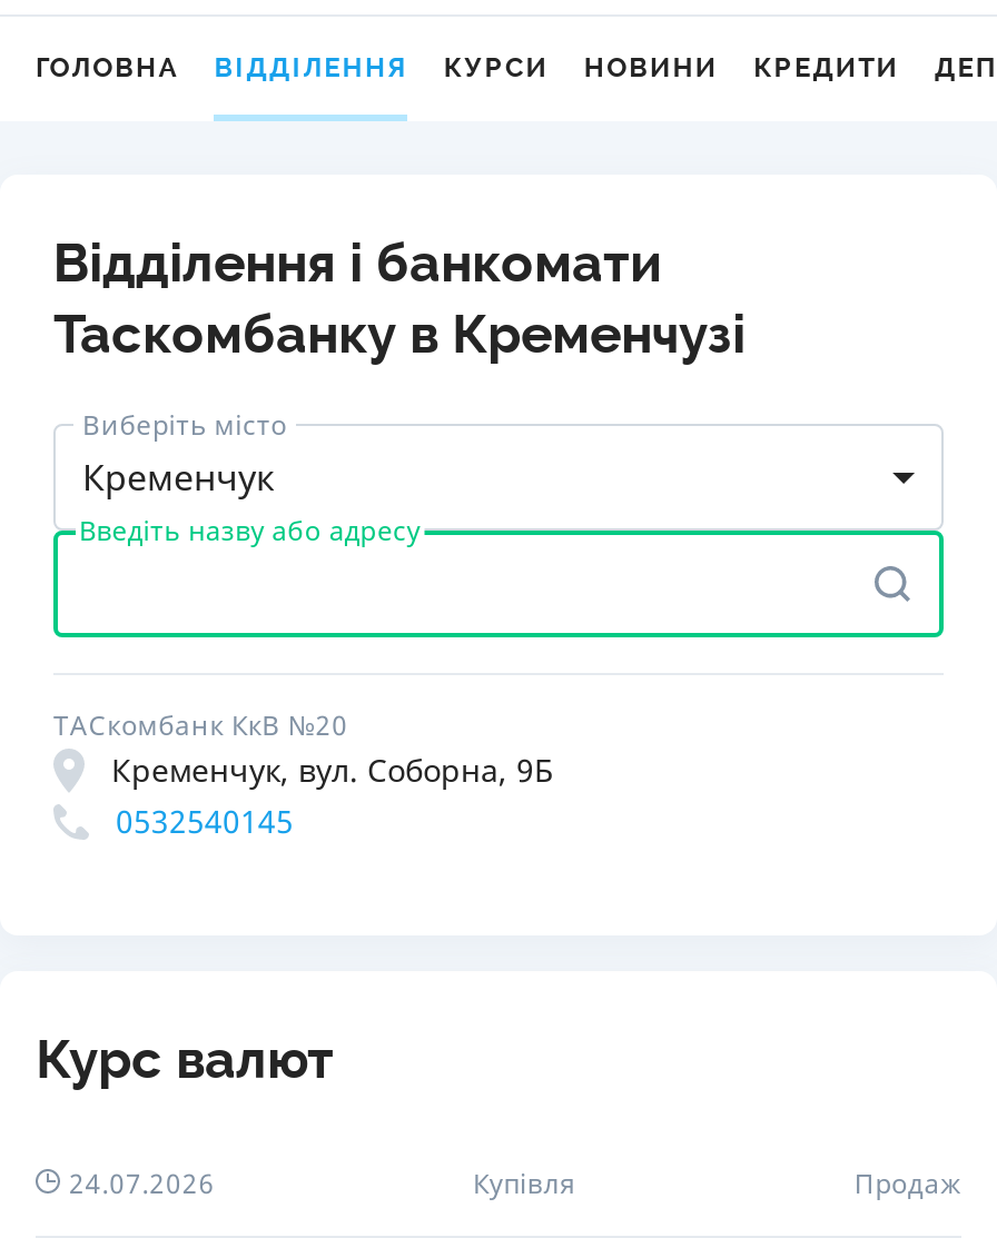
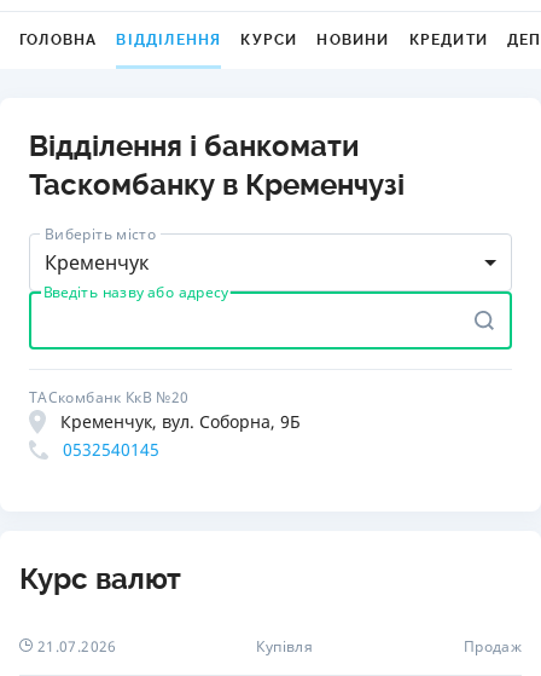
[69,1165,215,1202] 24.07.2026 -> [37,636,117,657] 21.07.2026

